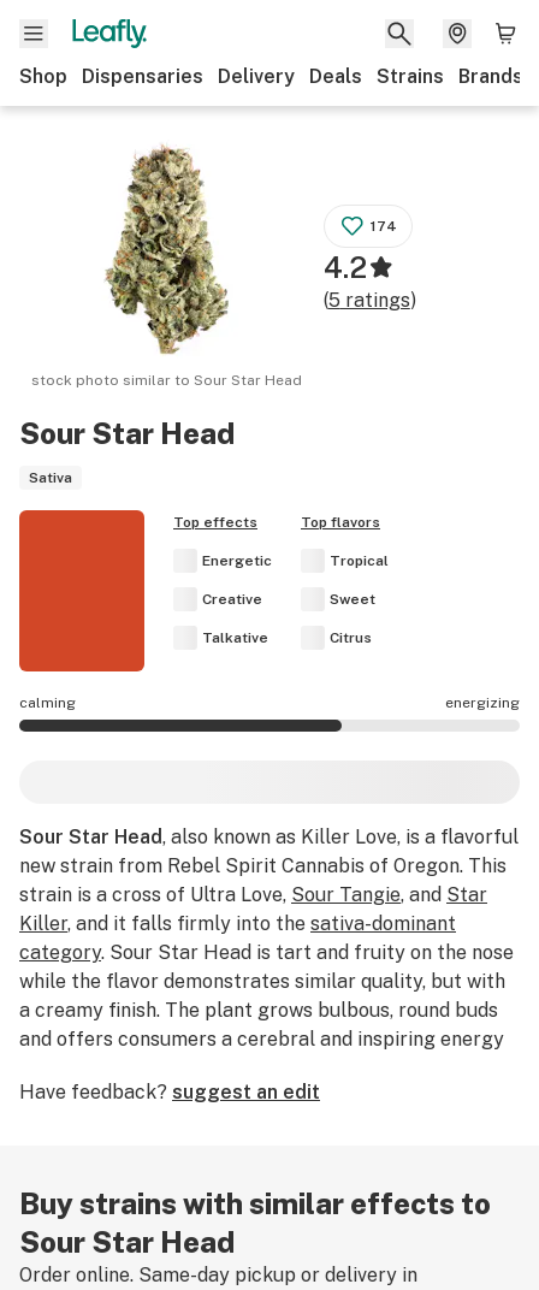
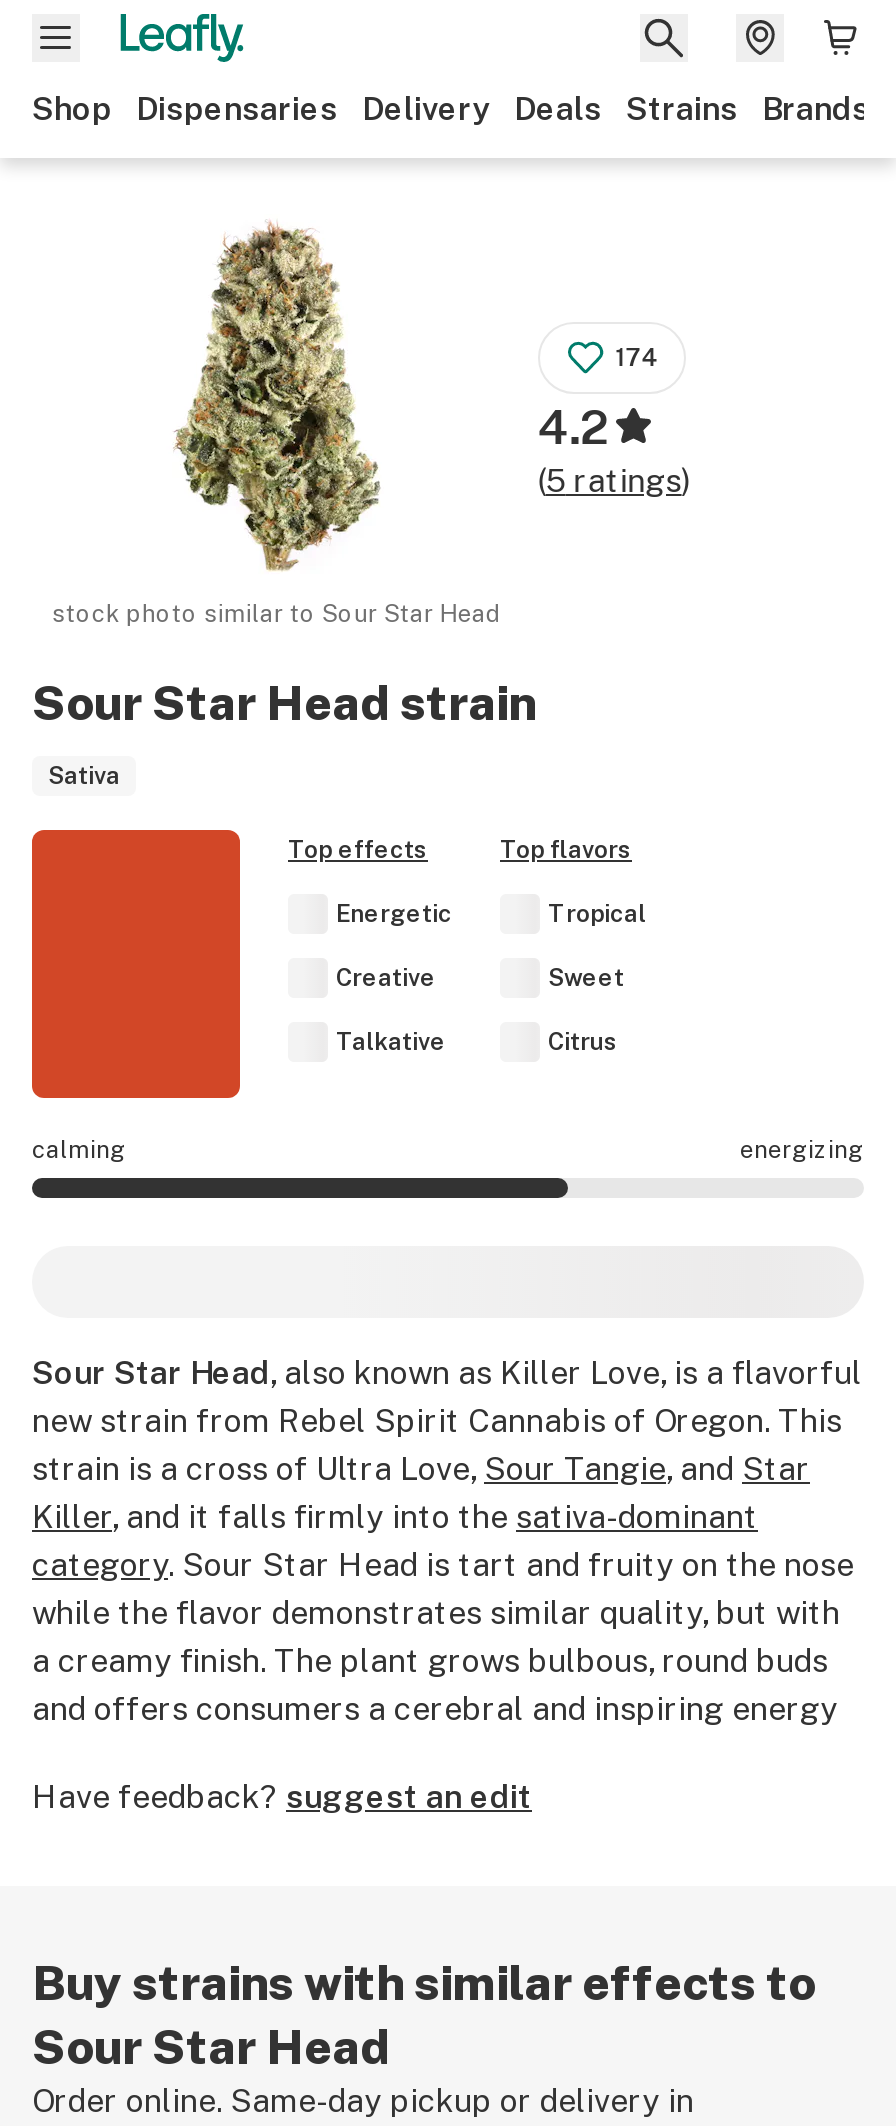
[19,416,235,450] Sour Star Head -> [32,674,536,730] Sour Star Head strain

